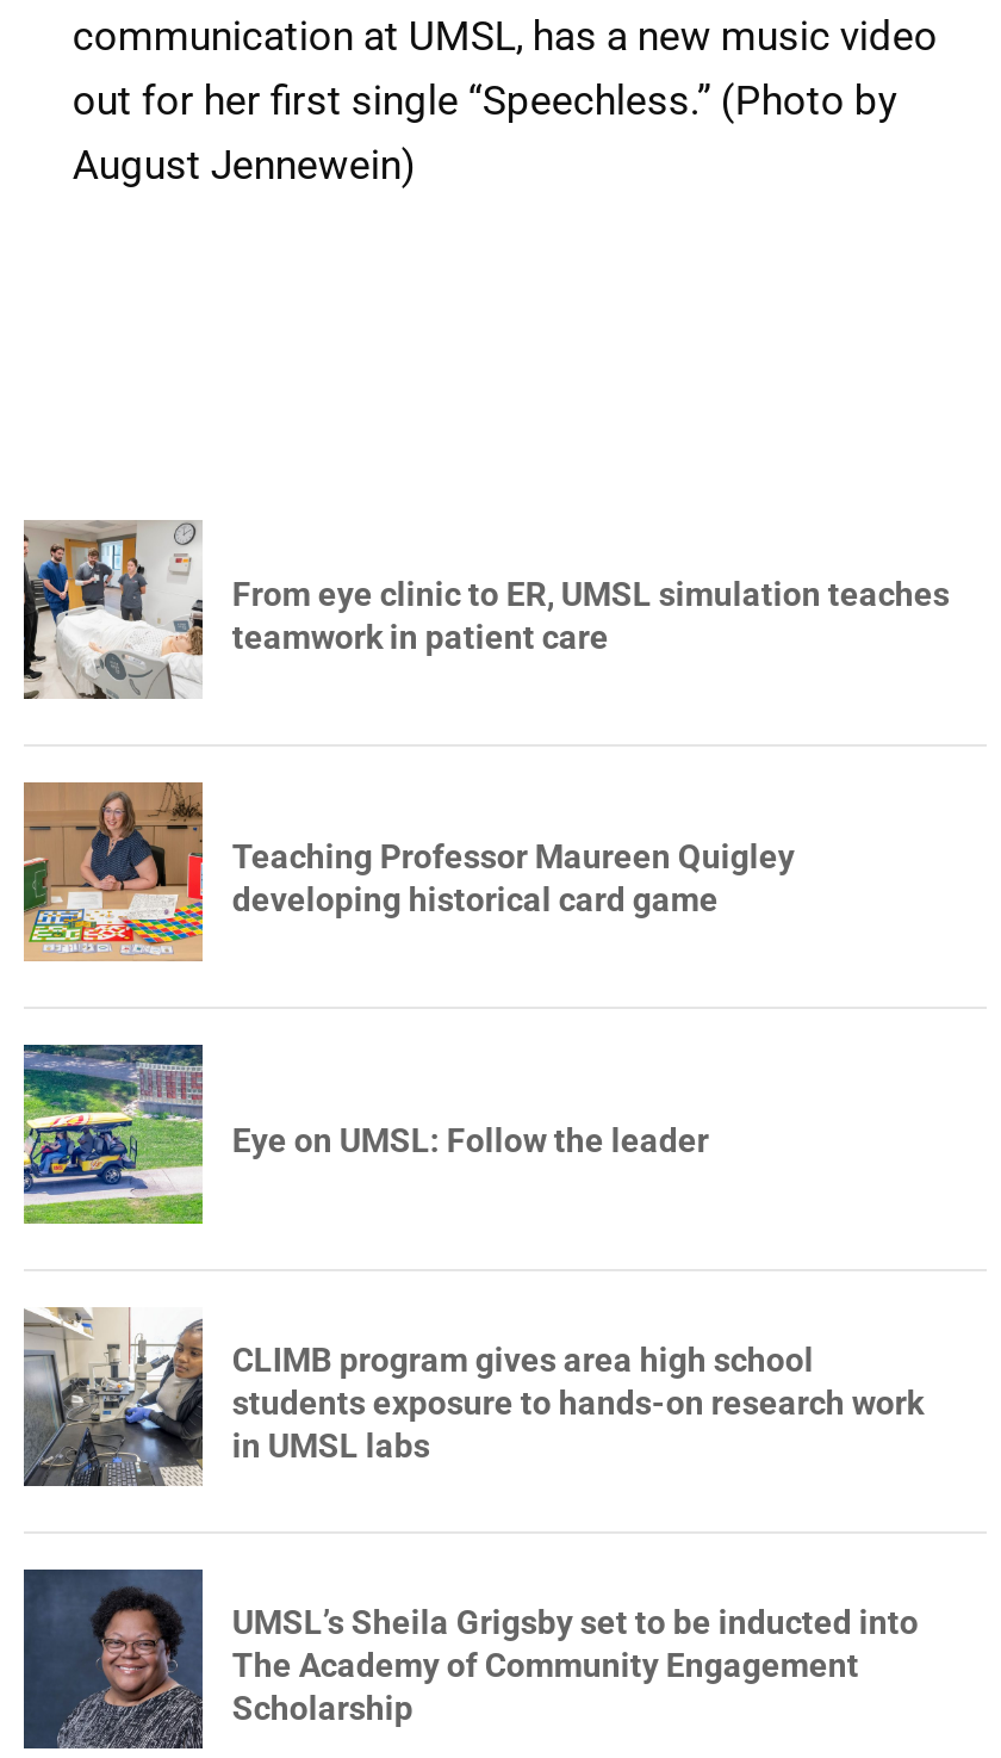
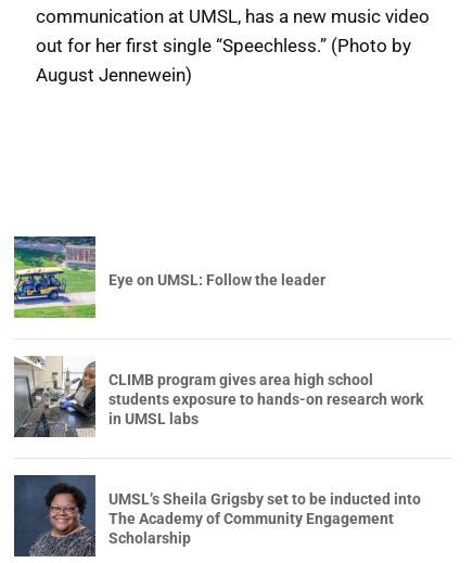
[21,520,950,701] [image] | From eye clinic to ER, UMSL simulation teaches | teamwork in patient care -> none
[21,780,795,964] [image] | Teaching Professor Maureen Quigley | developing historical card game -> none

